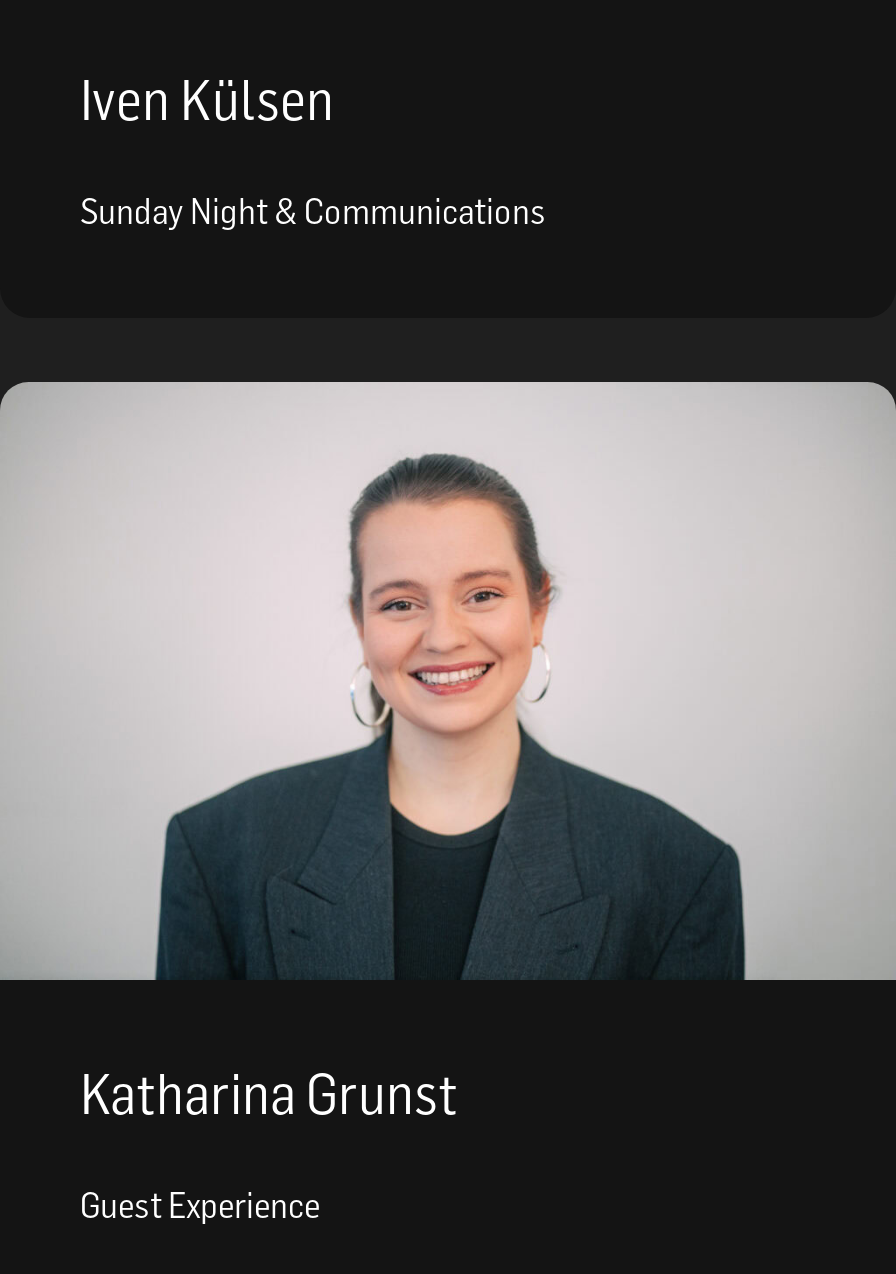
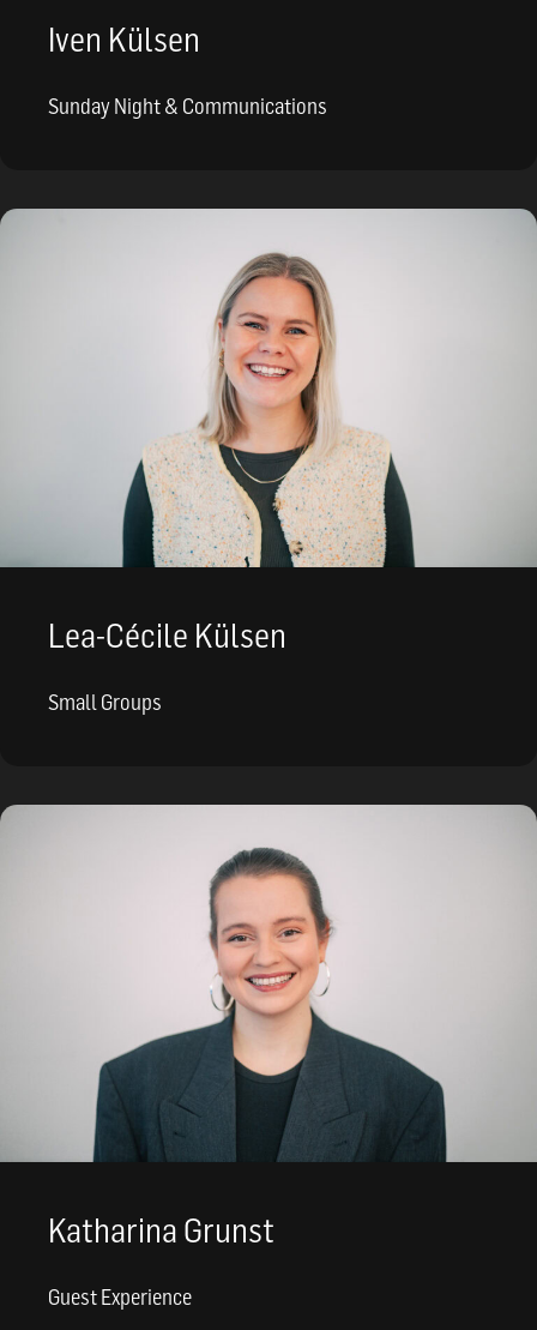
none -> [48,253,447,715] [image] | Lea-Cécile Külsen | Small Groups

